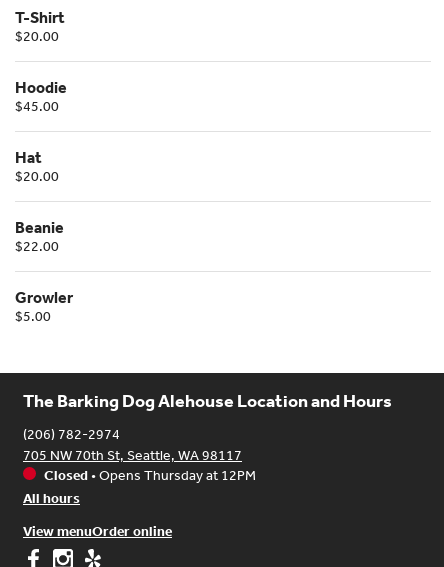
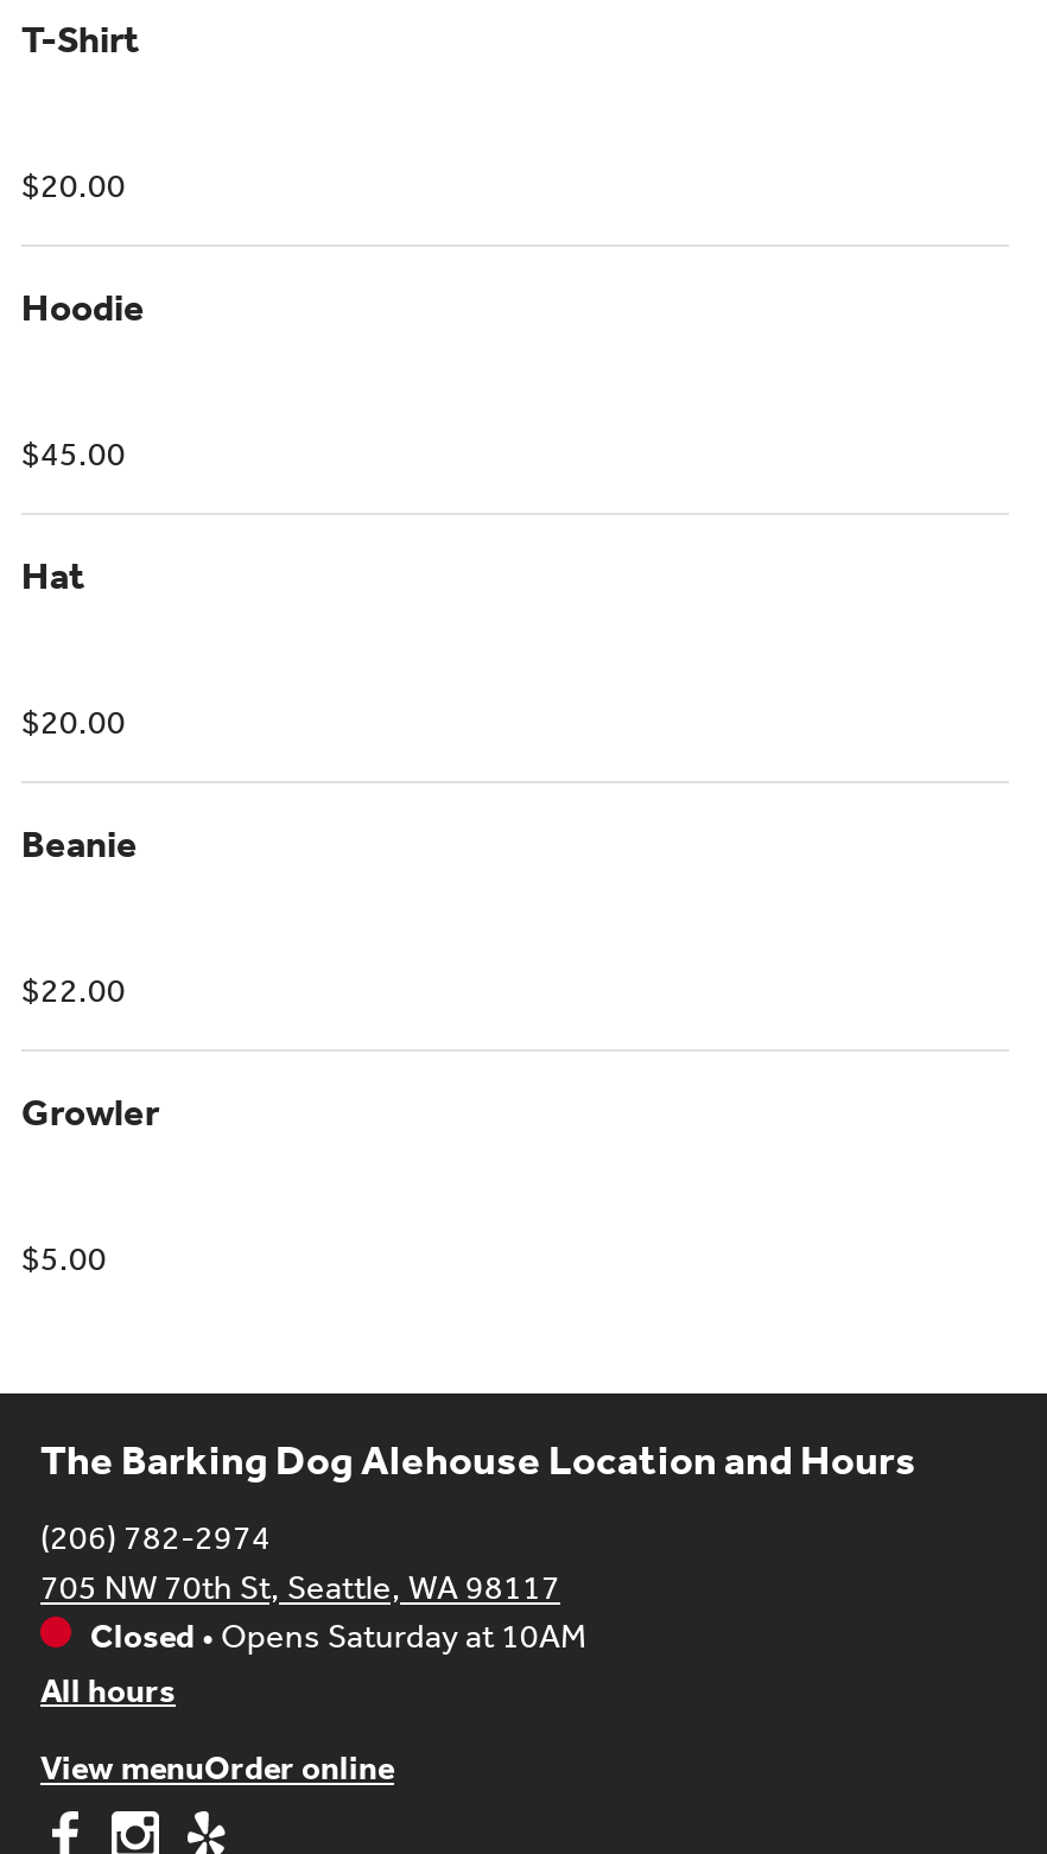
[44,467,256,484] Closed • Opens Thursday at 12PM -> [90,1617,586,1657] Closed • Opens Saturday at 10AM

